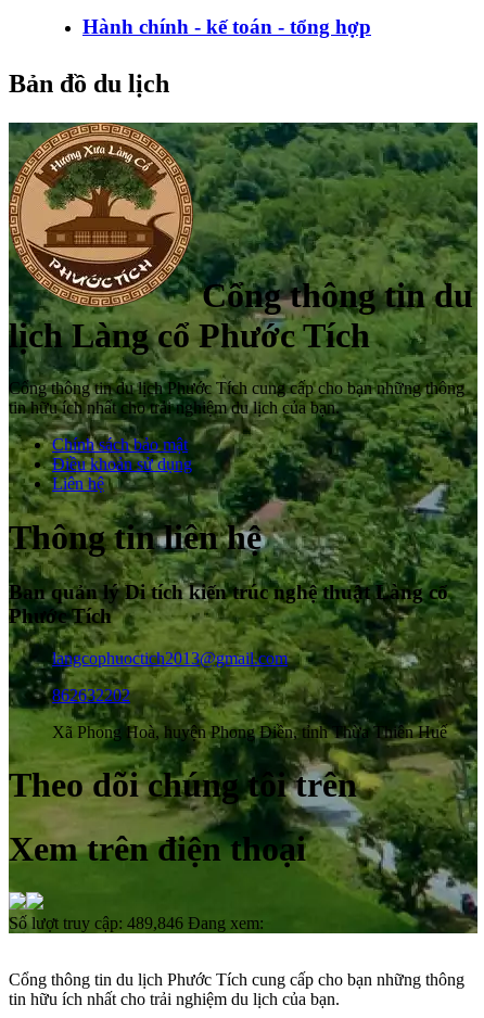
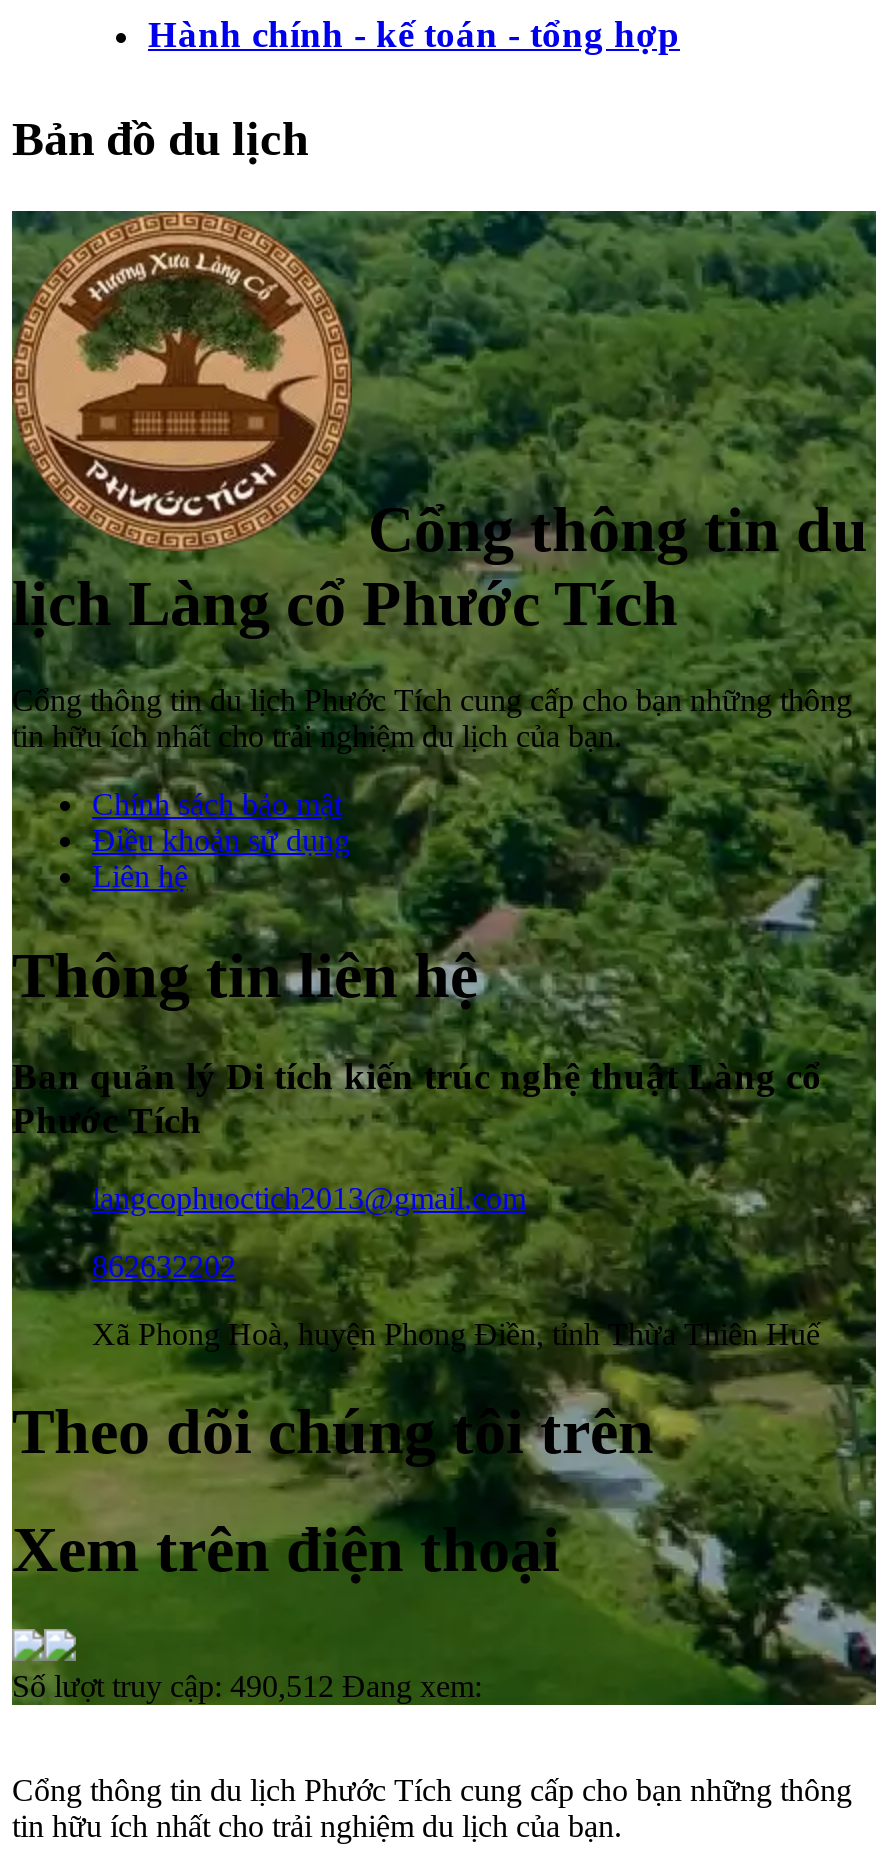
[9,914,264,932] Số lượt truy cập: 489,846 Đang xem: -> [12,1669,482,1703] Số lượt truy cập: 490,512 Đang xem:

